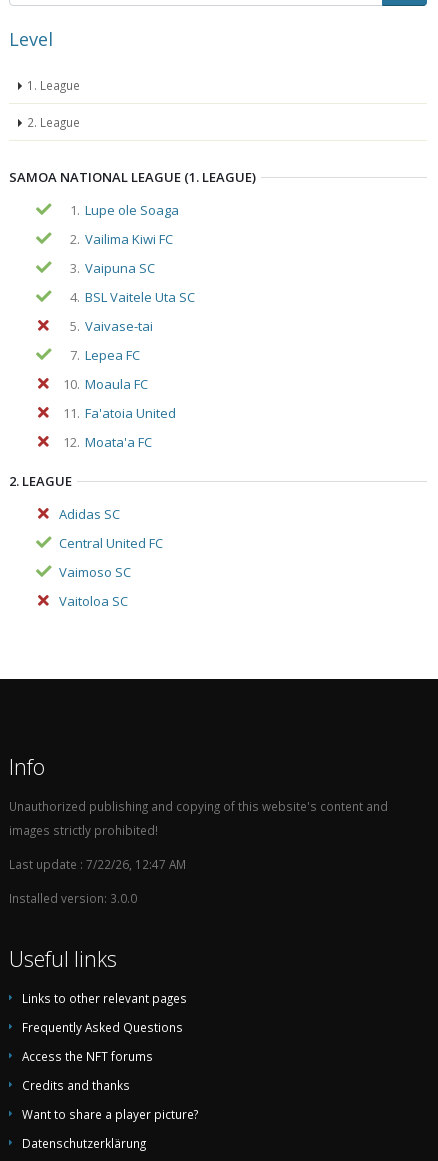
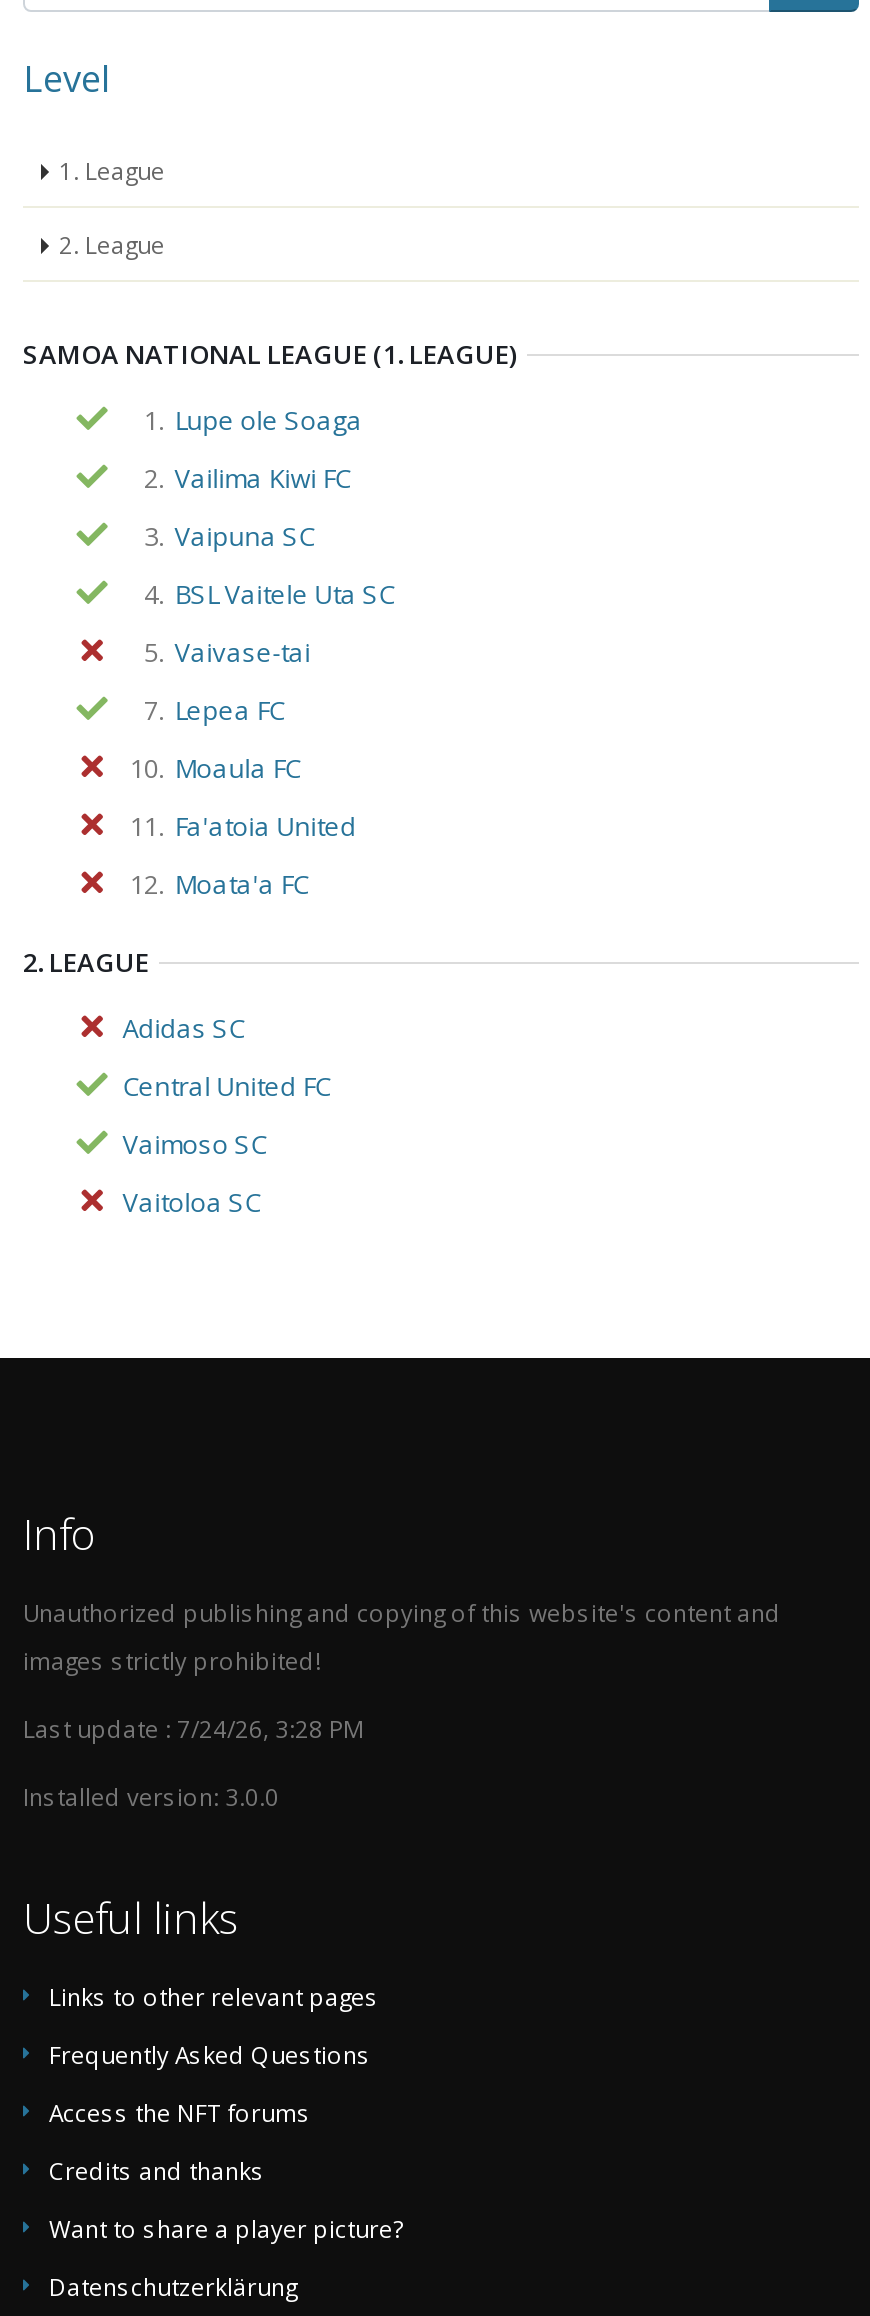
[9,856,186,872] Last update : 7/22/26, 12:47 AM -> [23,1712,363,1744] Last update : 7/24/26, 3:28 PM

